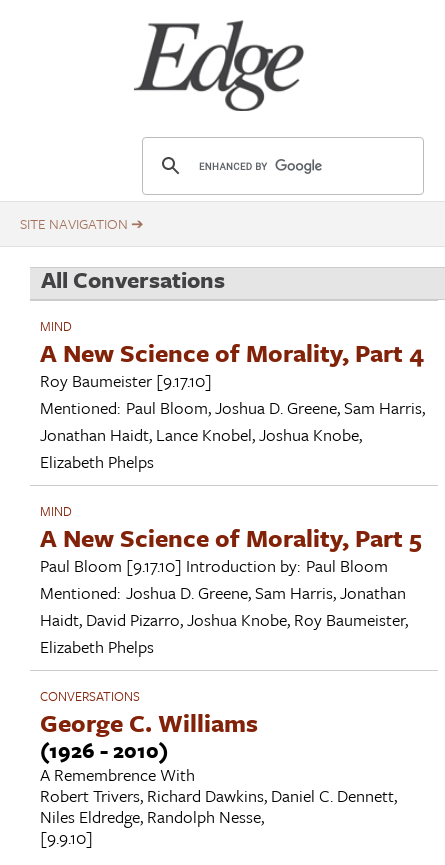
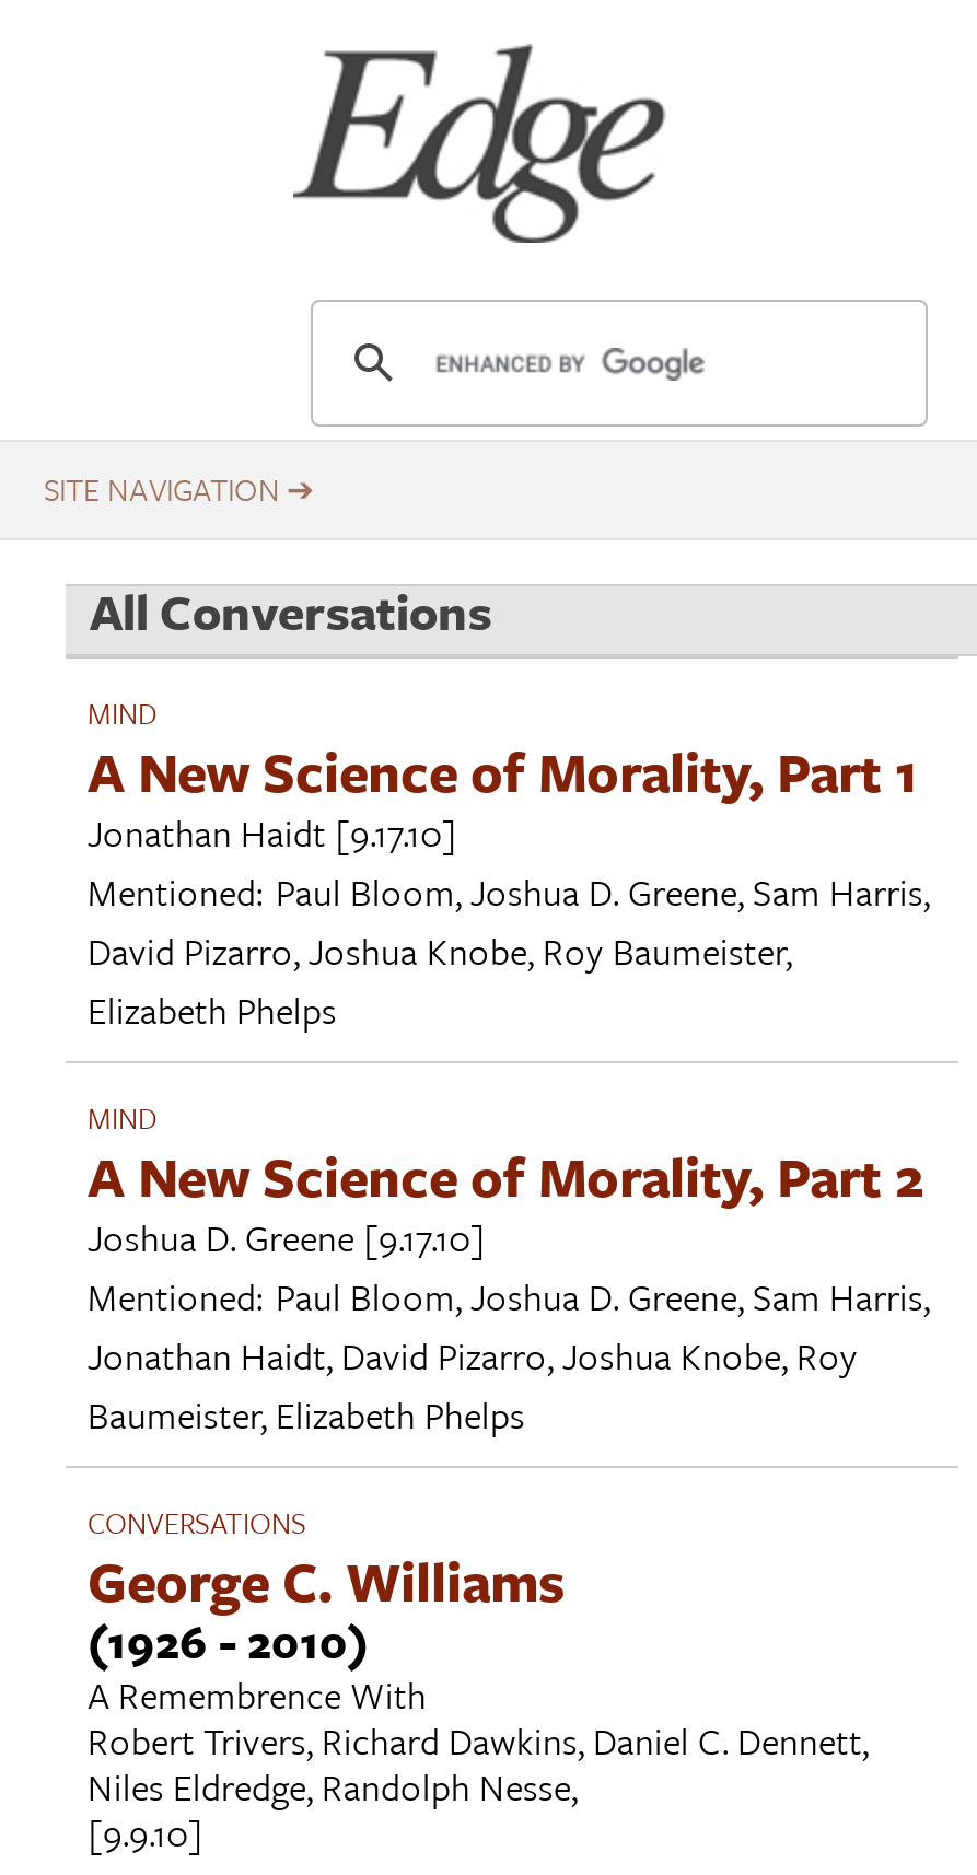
[40,335,424,393] A New Science of Morality, Part 4 | Roy Baumeister [9.17.10] -> [88,732,917,859] A New Science of Morality, Part 1 | Jonathan Haidt [9.17.10]
[40,422,362,447] Jonathan Haidt,Lance Knobel, Joshua Knobe, -> [88,923,792,977] David Pizarro,Joshua Knobe, Roy Baumeister,
[40,520,422,659] A New Science of Morality, Part 5 | Paul Bloom [9.17.10] Introduction by: Paul Bloom | Mentioned: Joshua D. Greene, Sam Harris,Jonathan | Haidt, David Pizarro,Joshua Knobe, Roy Baumeister, | Elizabeth Phelps -> [88,1137,930,1441] A New Science of Morality, Part 2 | Joshua D. Greene [9.17.10] | Mentioned: Paul Bloom,Joshua D. Greene, Sam Harris, | Jonathan Haidt, David Pizarro,Joshua Knobe, Roy | Baumeister, Elizabeth Phelps

